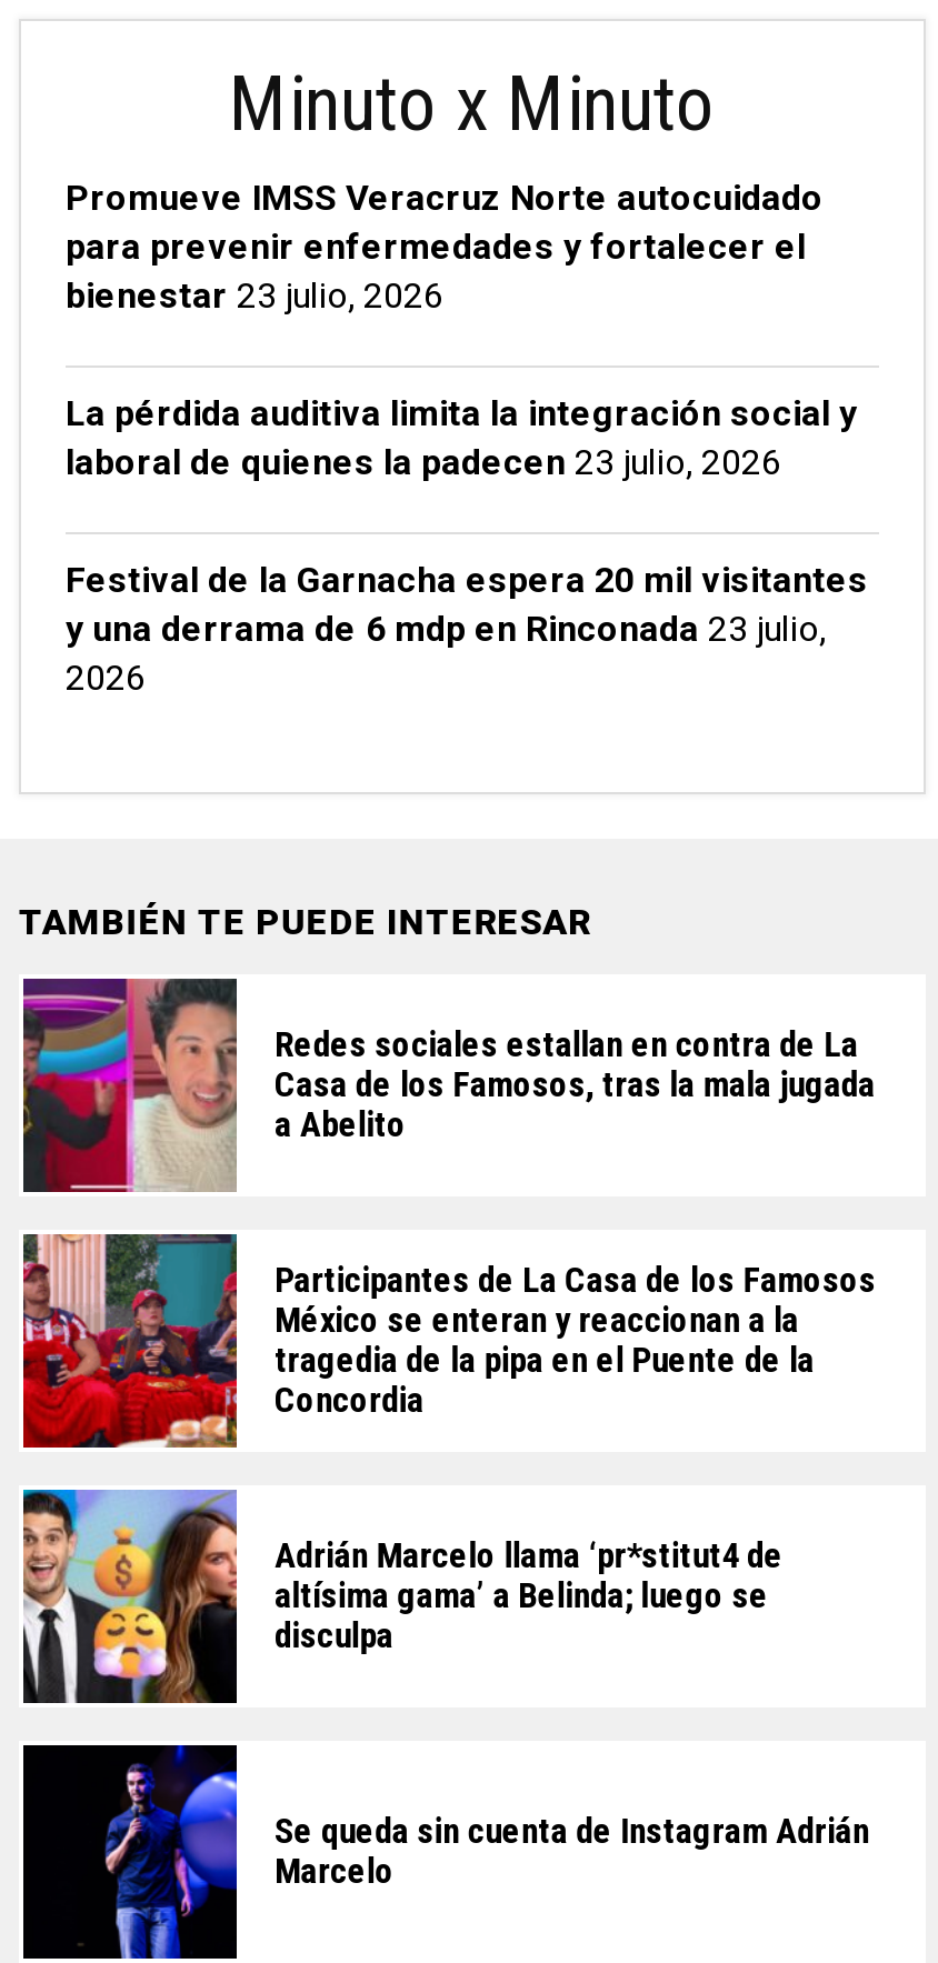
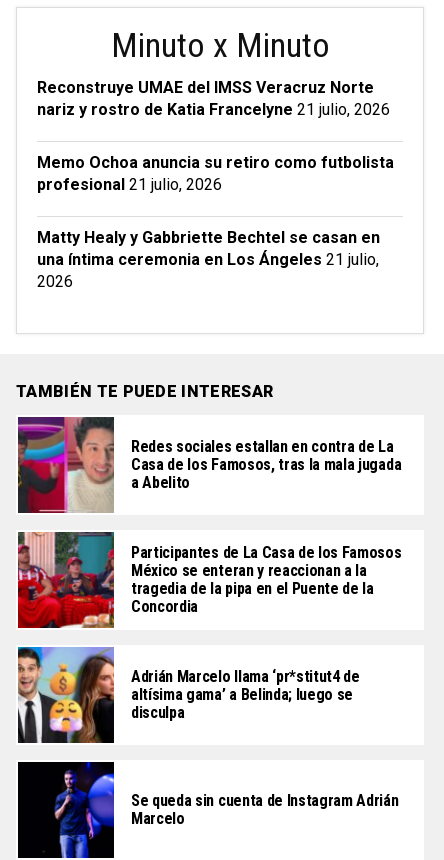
[66,176,824,316] Promueve IMSS Veracruz Norte autocuidado | para prevenir enfermedades y fortalecer el | bienestar 23 julio, 2026 -> [37,78,390,119] Reconstruye UMAE del IMSS Veracruz Norte | nariz y rostro de Katia Francelyne 21 julio, 2026
[66,392,857,483] La pérdida auditiva limita la integración social y | laboral de quienes la padecen 23 julio, 2026 -> [37,153,394,194] Memo Ochoa anuncia su retiro como futbolista | profesional 21 julio, 2026
[66,559,868,650] Festival de la Garnacha espera 20 mil visitantes | y una derrama de 6 mdp en Rinconada 23 julio, -> [37,228,380,269] Matty Healy y Gabbriette Bechtel se casan en | una íntima ceremonia en Los Ángeles 21 julio,

